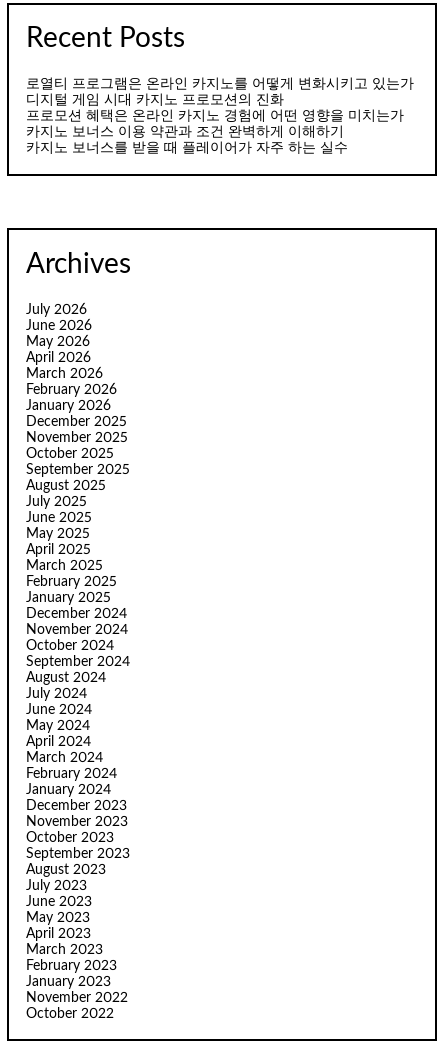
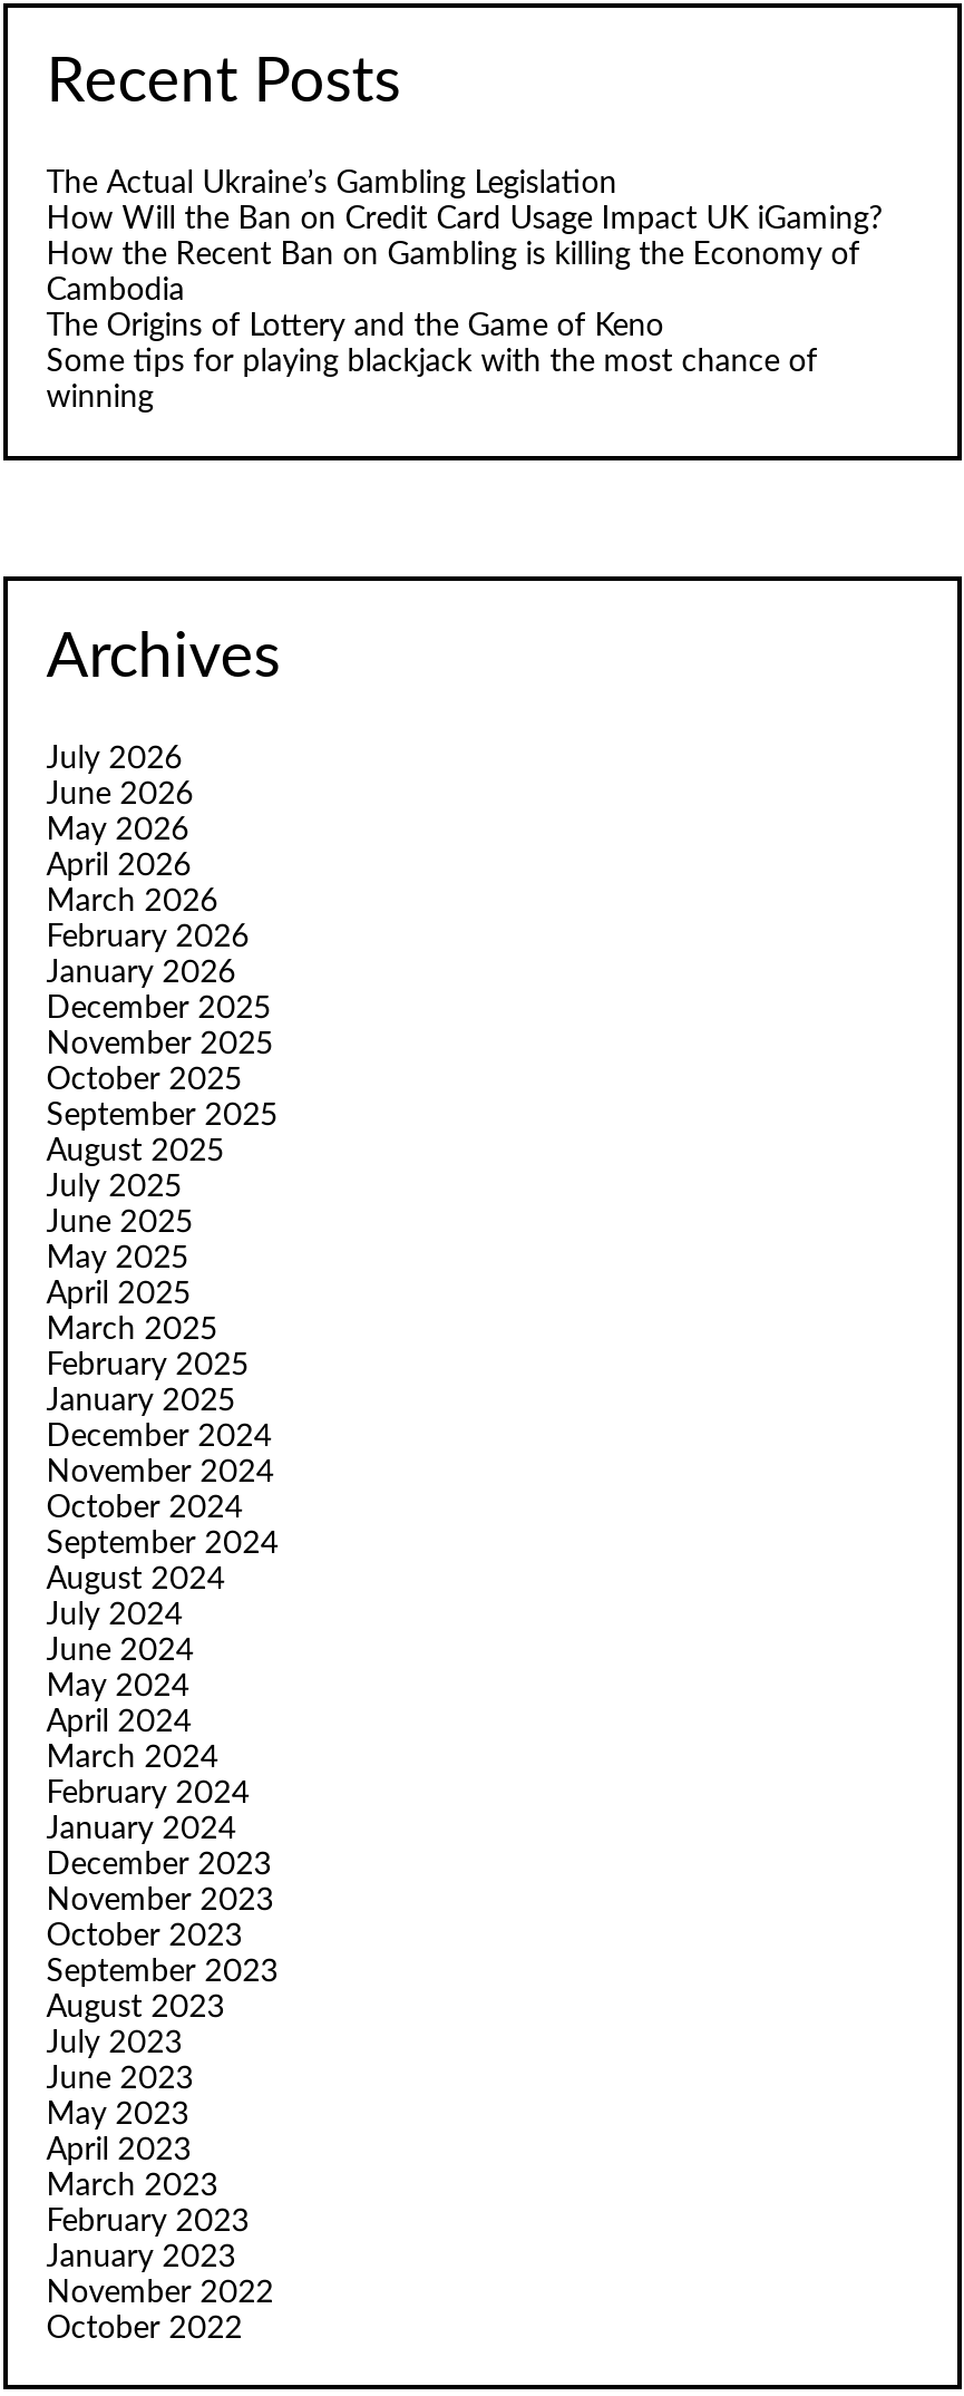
[26,77,414,155] 로열티 프로그램은 온라인 카지노를 어떻게 변화시키고 있는가 | 디지털 게임 시대 카지노 프로모션의 진화 | 프로모션 혜택은 온라인 카지노 경험에 어떤 영향을 미치는가 | 카지노 보너스 이용 약관과 조건 완벽하게 이해하기 | 카지노 보너스를 받을 때 플레이어가 자주 하는 실수 -> [46,169,882,415] The Actual Ukraine’s Gambling Legislation | How Will the Ban on Credit Card Usage Impact UK iGaming? | How the Recent Ban on Gambling is killing the Economy of | Cambodia | The Origins of Lottery and the Game of Keno | Some tips for playing blackjack with the most chance of | winning

